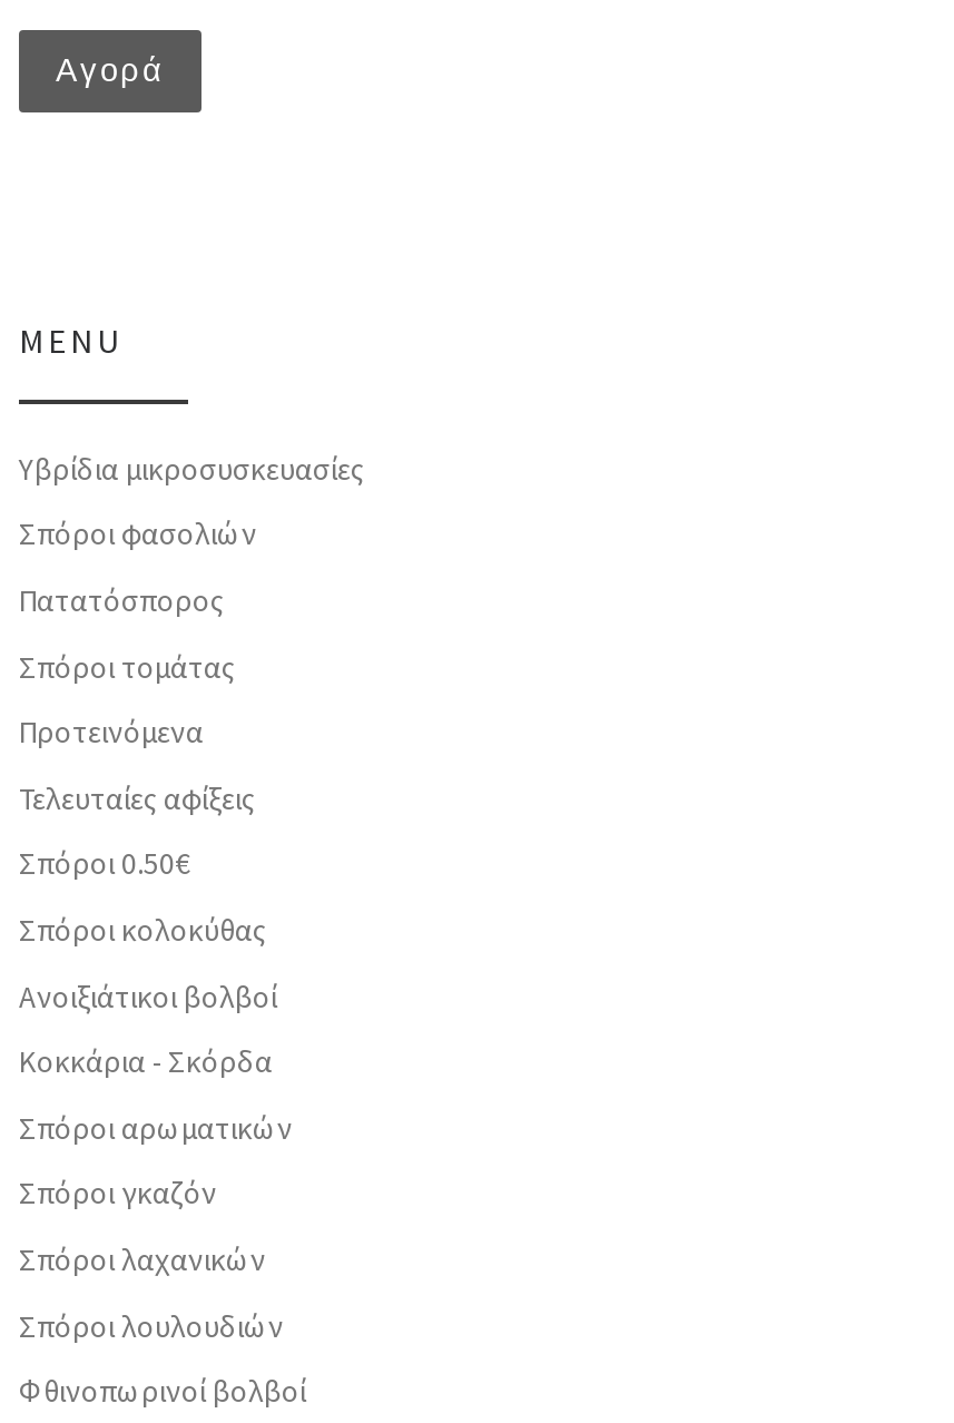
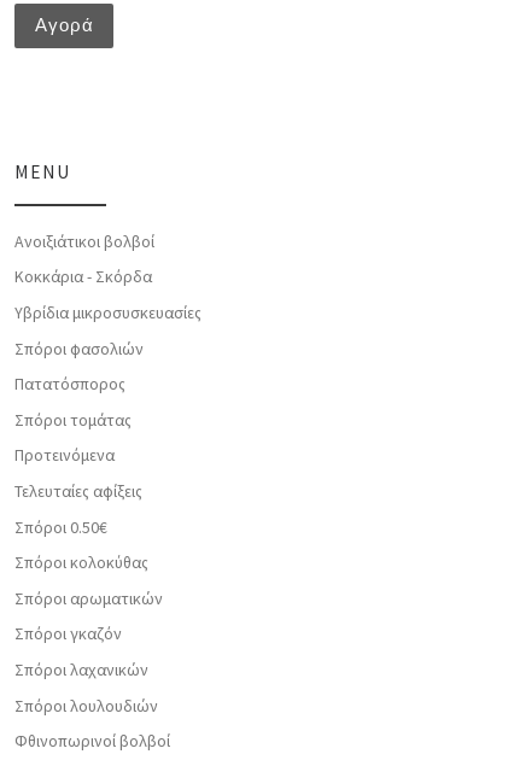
moved [19,448,364,950] -> [14,302,201,573]: Υβρίδια μικροσυσκευασίες | Σπόροι φασολιών | Πατατόσπορος | Σπόροι τομάτας | Προτεινόμενα | Τελευταίες αφίξεις | Σπόροι κολοκύθας
moved [19,976,277,1082] -> [14,230,154,287]: Ανοιξιάτικοι βολβοί | Κοκκάρια - Σκόρδα

